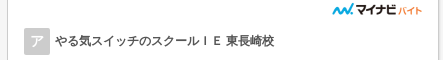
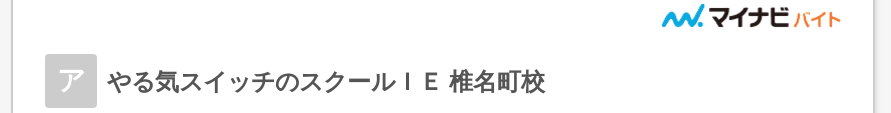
[55,34,274,48] やる気スイッチのスクールＩＥ 東長崎校 -> [107,67,545,95] やる気スイッチのスクールＩＥ 椎名町校

